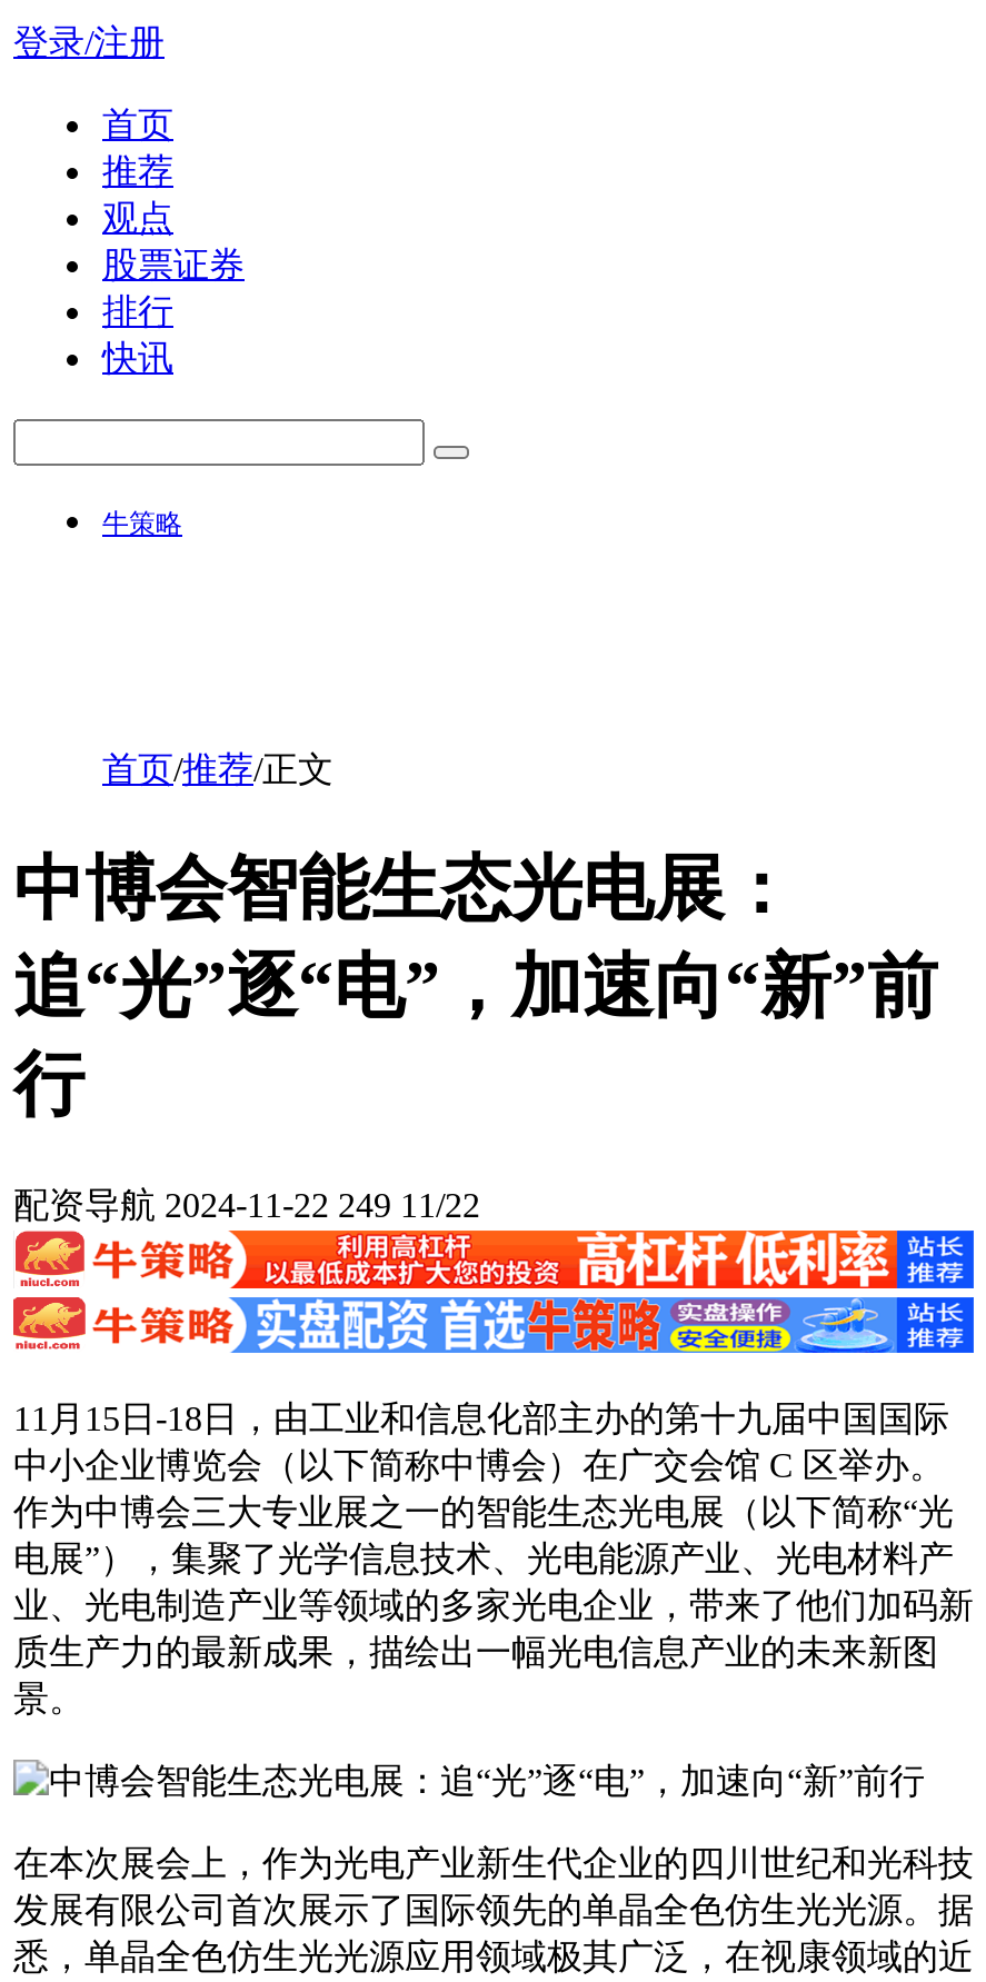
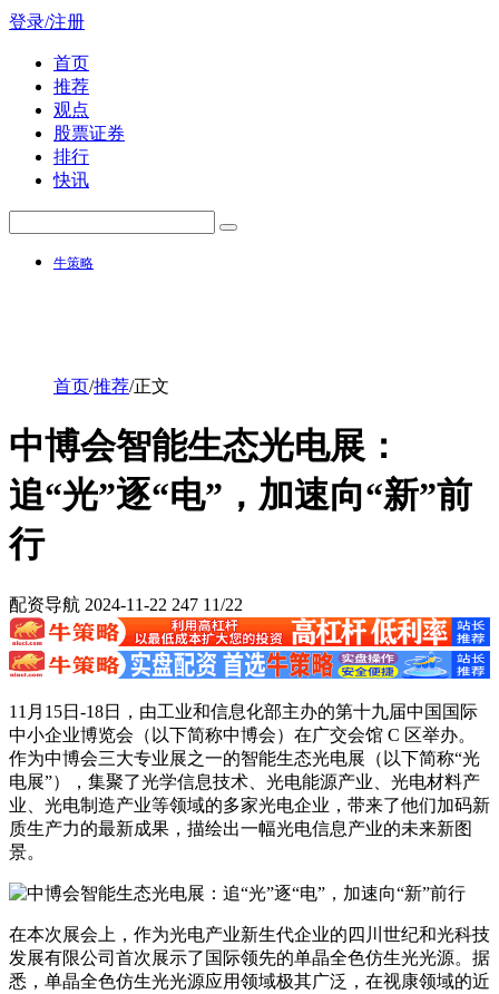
[13,1186,480,1224] 配资导航 2024-11-22 249 11/22 -> [9,595,243,614] 配资导航 2024-11-22 247 11/22

